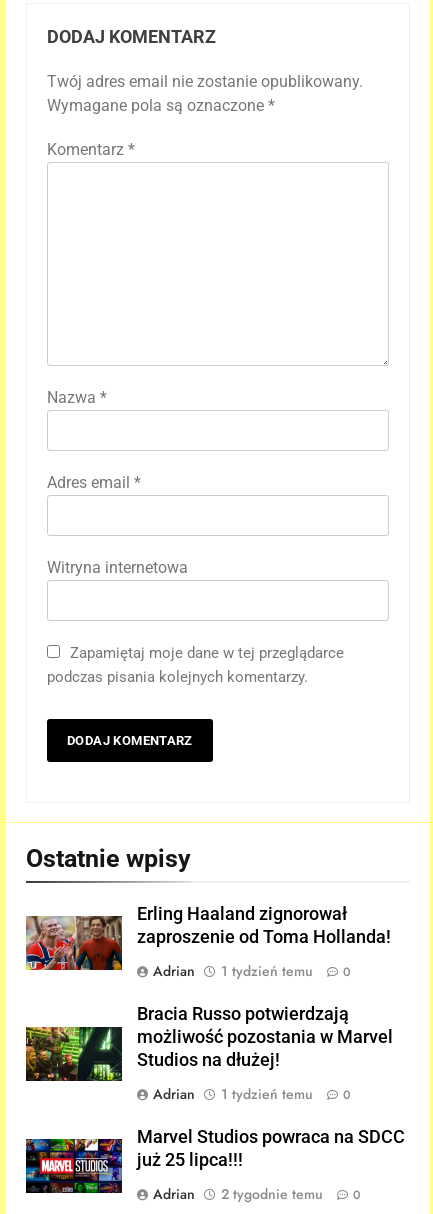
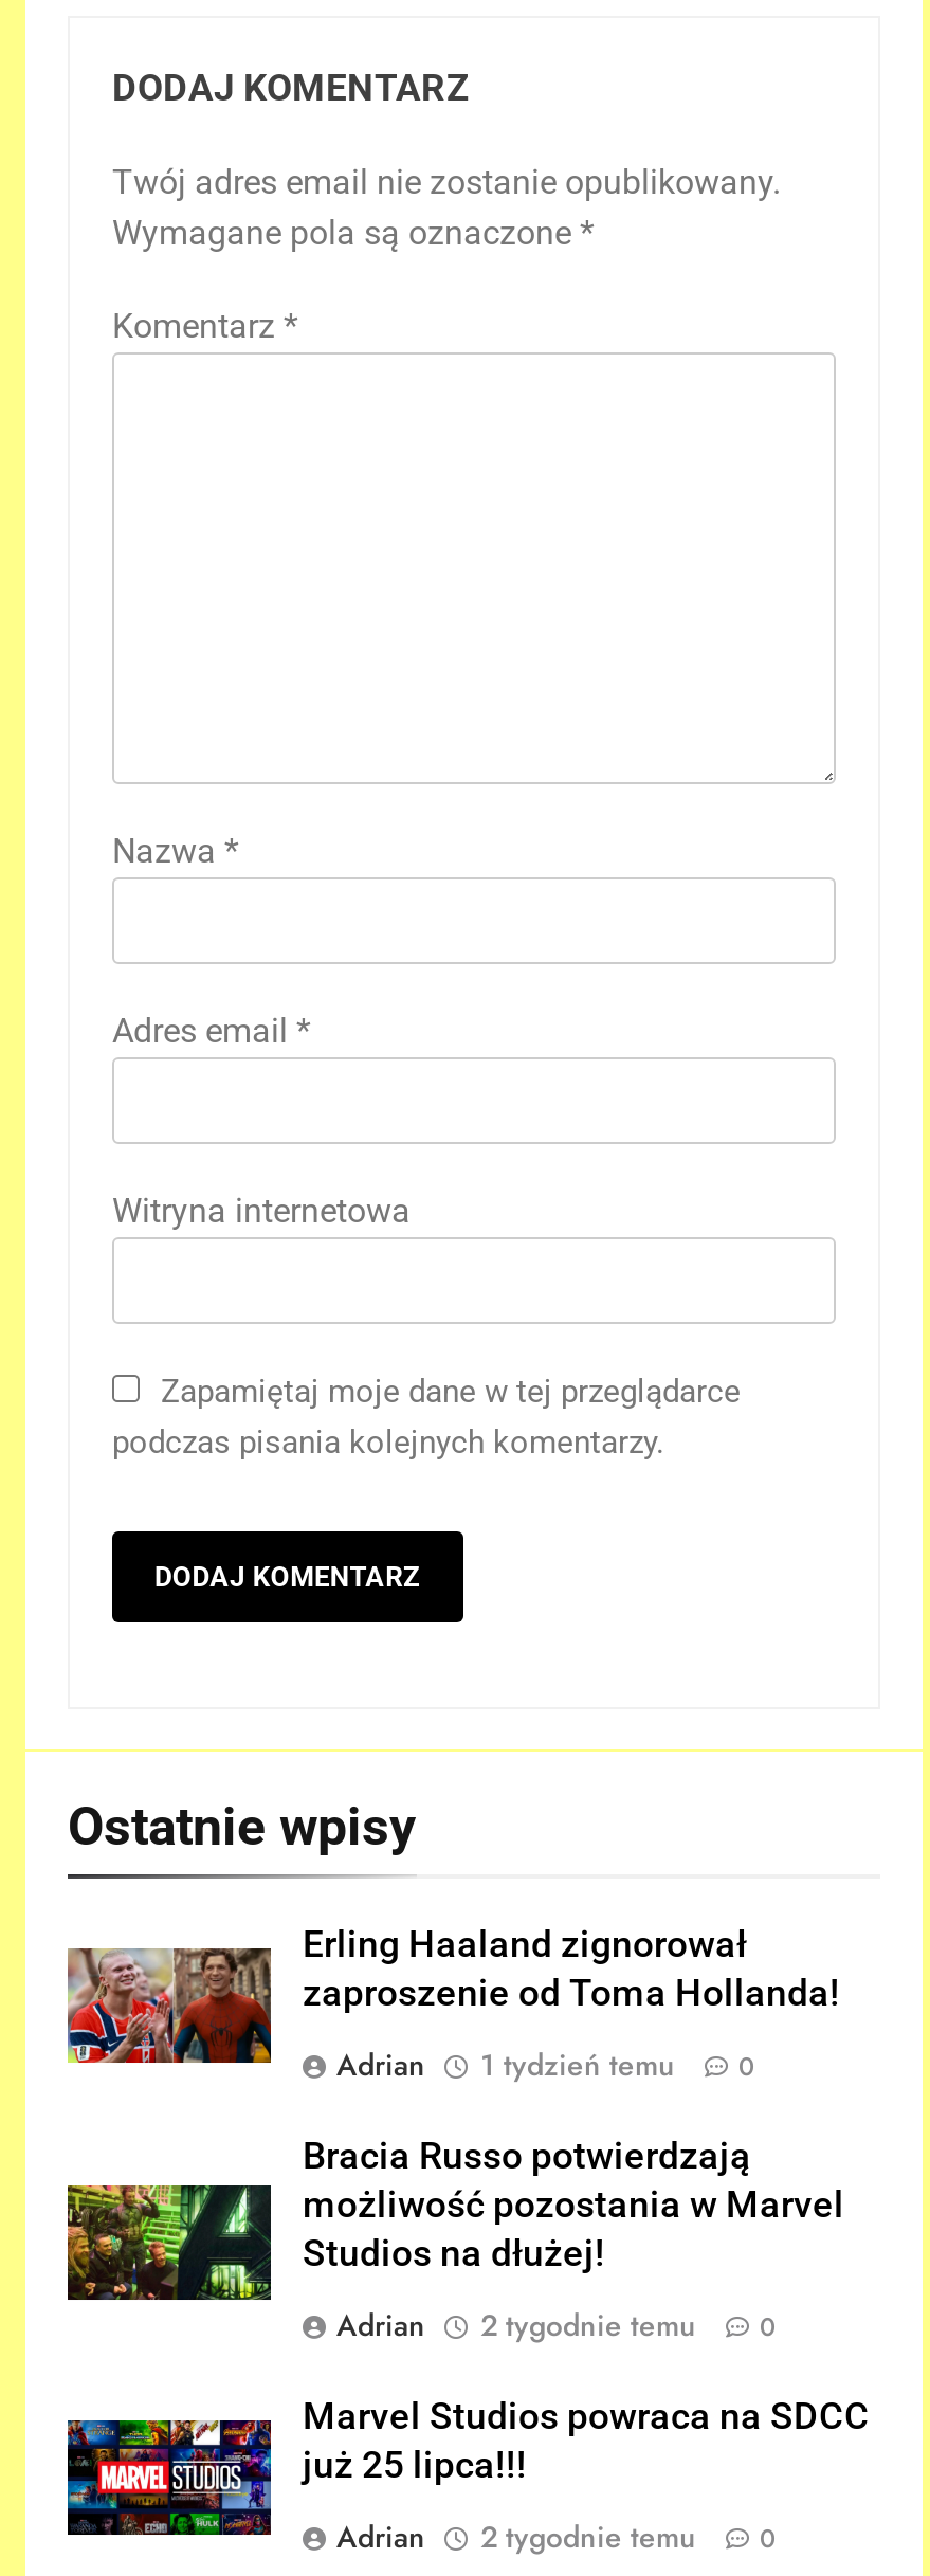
[221,1084,313,1104] 1 tydzień temu -> [480,2304,696,2346] 2 tygodnie temu

